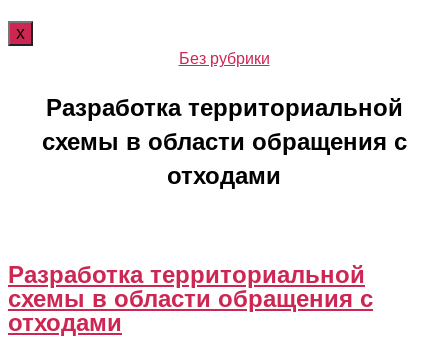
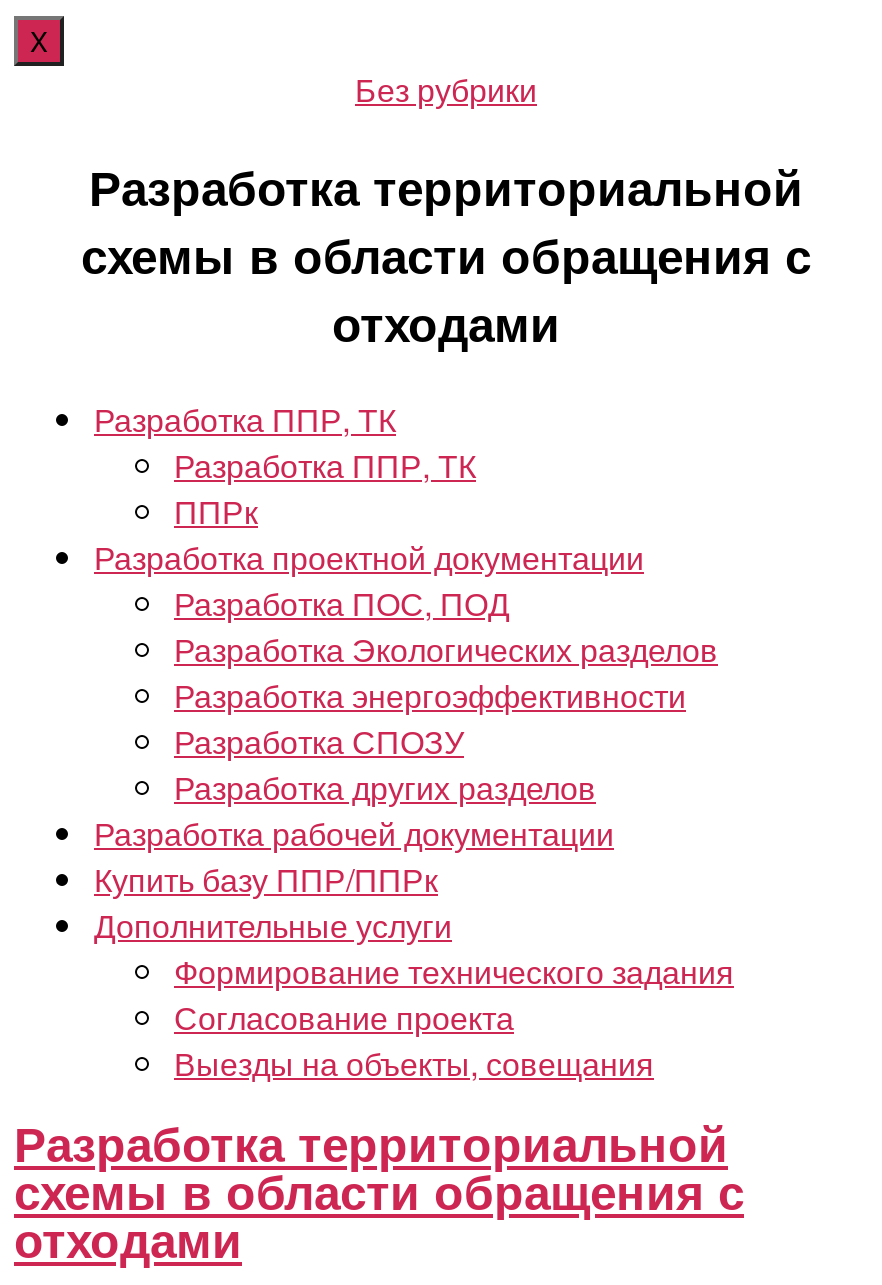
none -> [94,396,734,1086] Разработка ППР, ТК | Разработка ППР, ТК | ППРк | Разработка проектной документации | Разработка ПОС, ПОД | Разработка Экологических разделов | Разработка энергоэффективности | Разработка СПОЗУ | Разработка других разделов | Разработка рабочей документации | Купить базу ППР/ППРк | Дополнительные услуги | Формирование технического задания | Согласование проекта | Выезды на объекты, совещания

